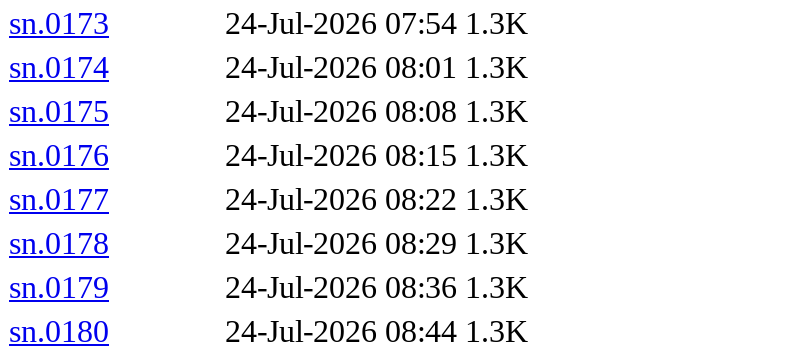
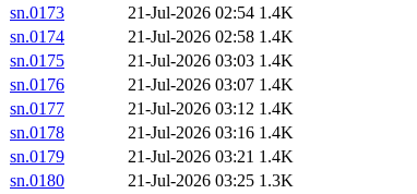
[225,7,529,41] 24-Jul-2026 07:54 1.3K -> [128,4,294,22] 21-Jul-2026 02:54 1.4K
[225,51,529,85] 24-Jul-2026 08:01 1.3K -> [128,28,294,46] 21-Jul-2026 02:58 1.4K
[225,95,529,129] 24-Jul-2026 08:08 1.3K -> [128,52,294,70] 21-Jul-2026 03:03 1.4K
[225,139,529,173] 24-Jul-2026 08:15 1.3K -> [128,76,294,94] 21-Jul-2026 03:07 1.4K
[225,183,529,217] 24-Jul-2026 08:22 1.3K -> [128,100,294,118] 21-Jul-2026 03:12 1.4K
[225,227,529,261] 24-Jul-2026 08:29 1.3K -> [128,124,294,142] 21-Jul-2026 03:16 1.4K
[225,271,529,305] 24-Jul-2026 08:36 1.3K -> [128,148,294,166] 21-Jul-2026 03:21 1.4K
[225,315,529,349] 24-Jul-2026 08:44 1.3K -> [128,172,294,190] 21-Jul-2026 03:25 1.3K

